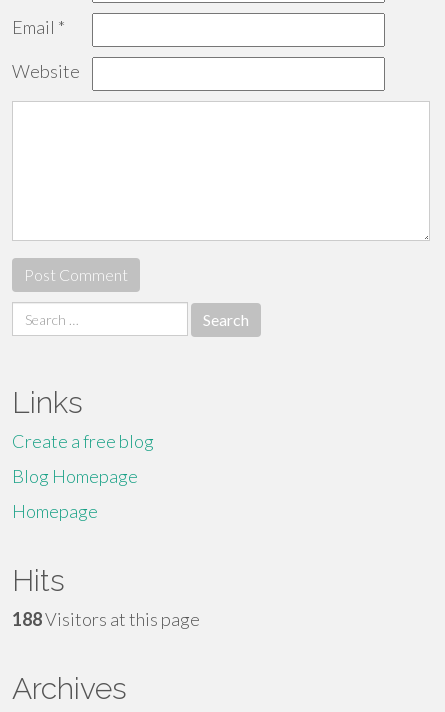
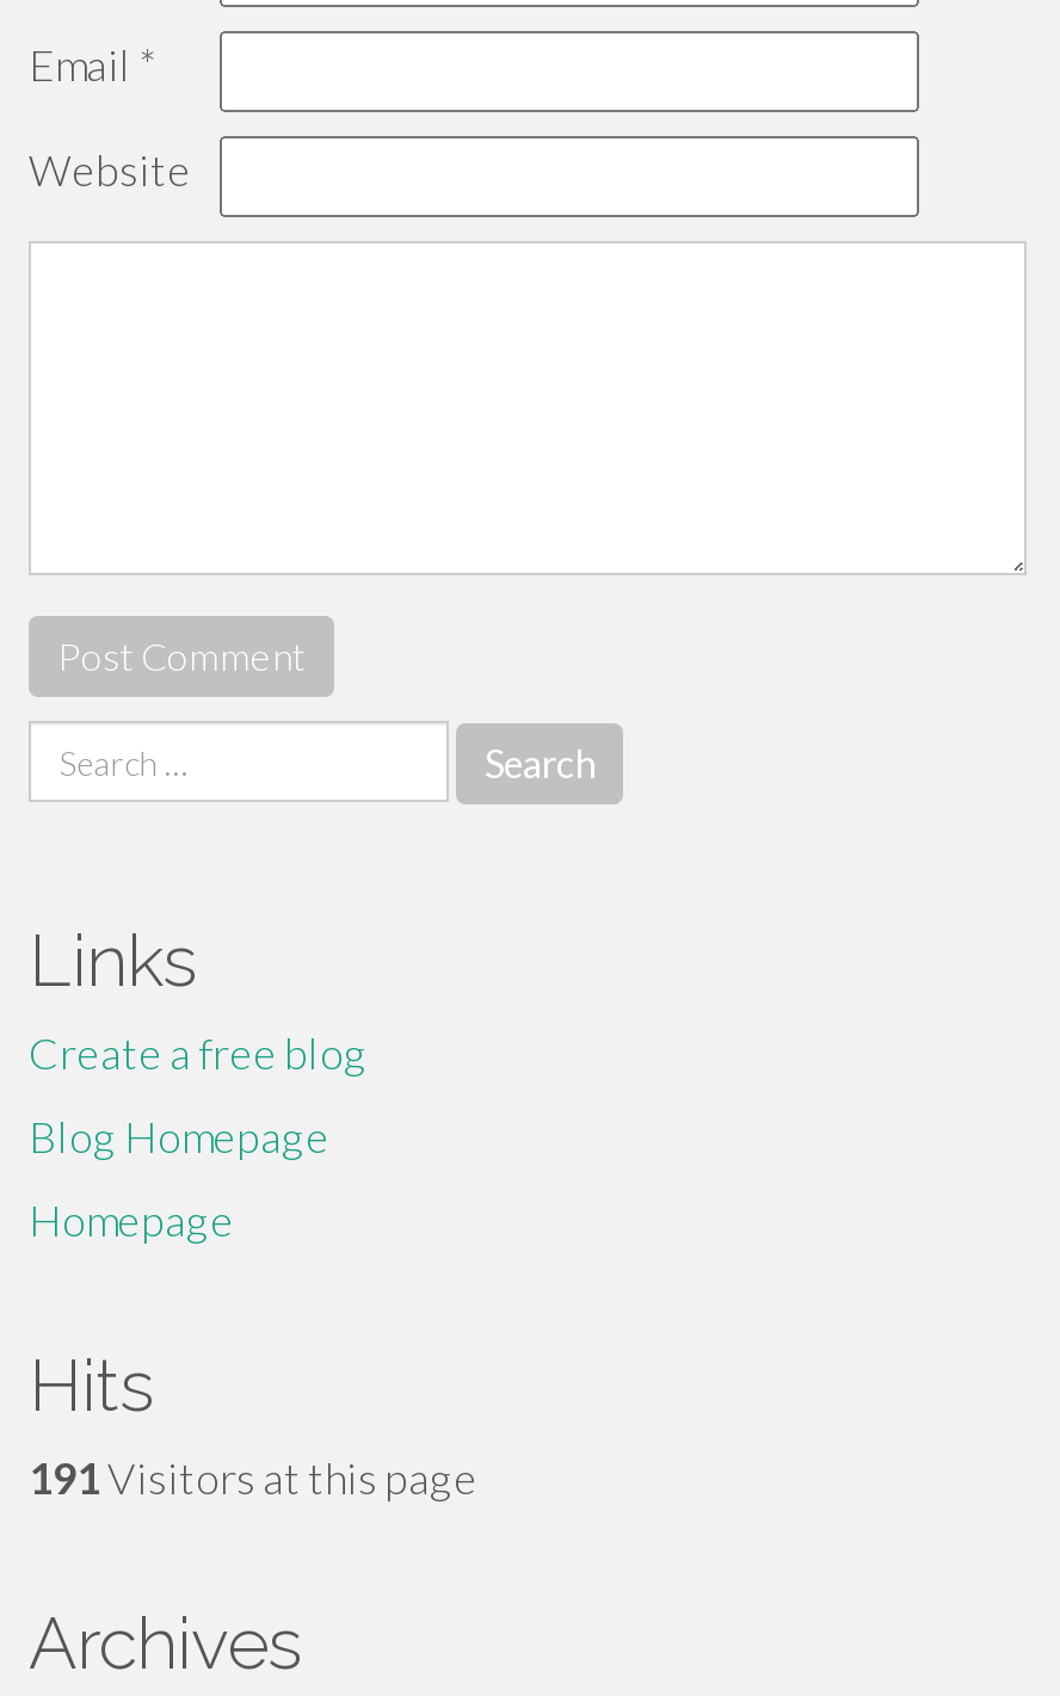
[12,608,200,630] 188Visitors at this page -> [29,1451,477,1504] 191Visitors at this page

